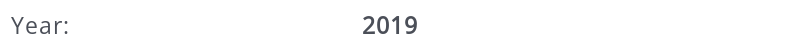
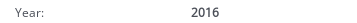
[362,7,418,39] 2019 -> [190,3,218,19] 2016

